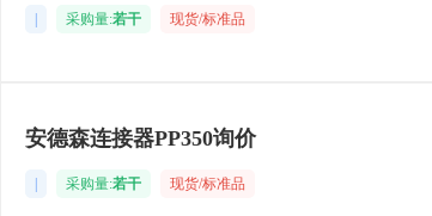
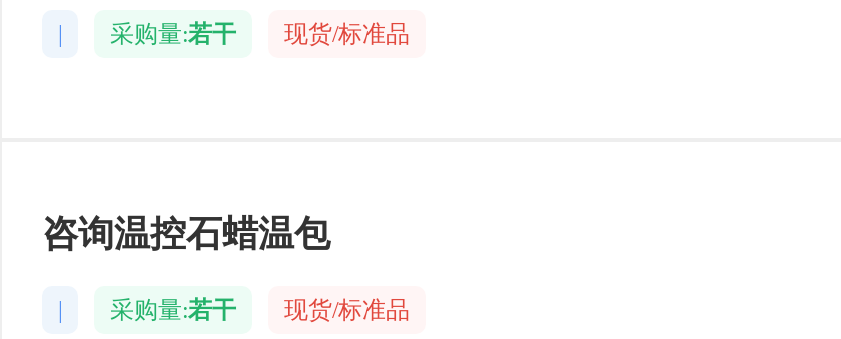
[25,126,256,150] 安德森连接器PP350询价 -> [42,214,330,254] 咨询温控石蜡温包

